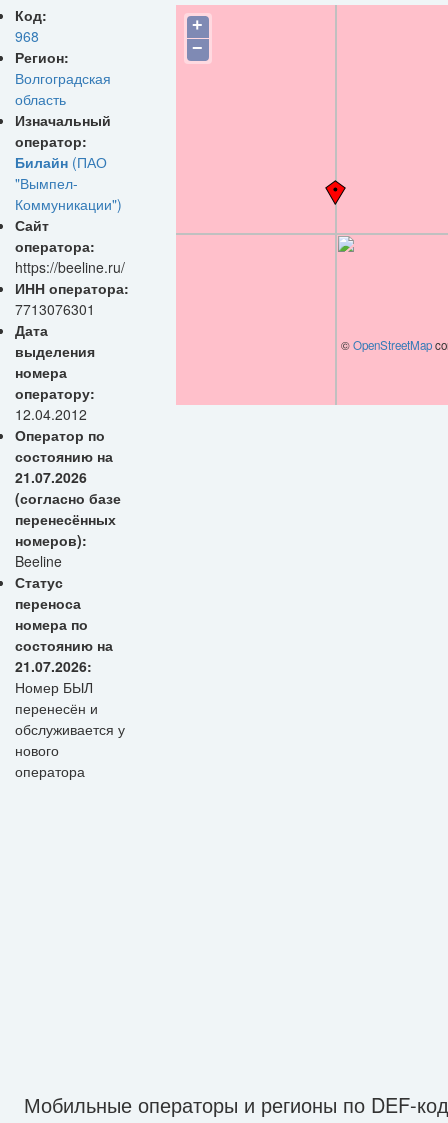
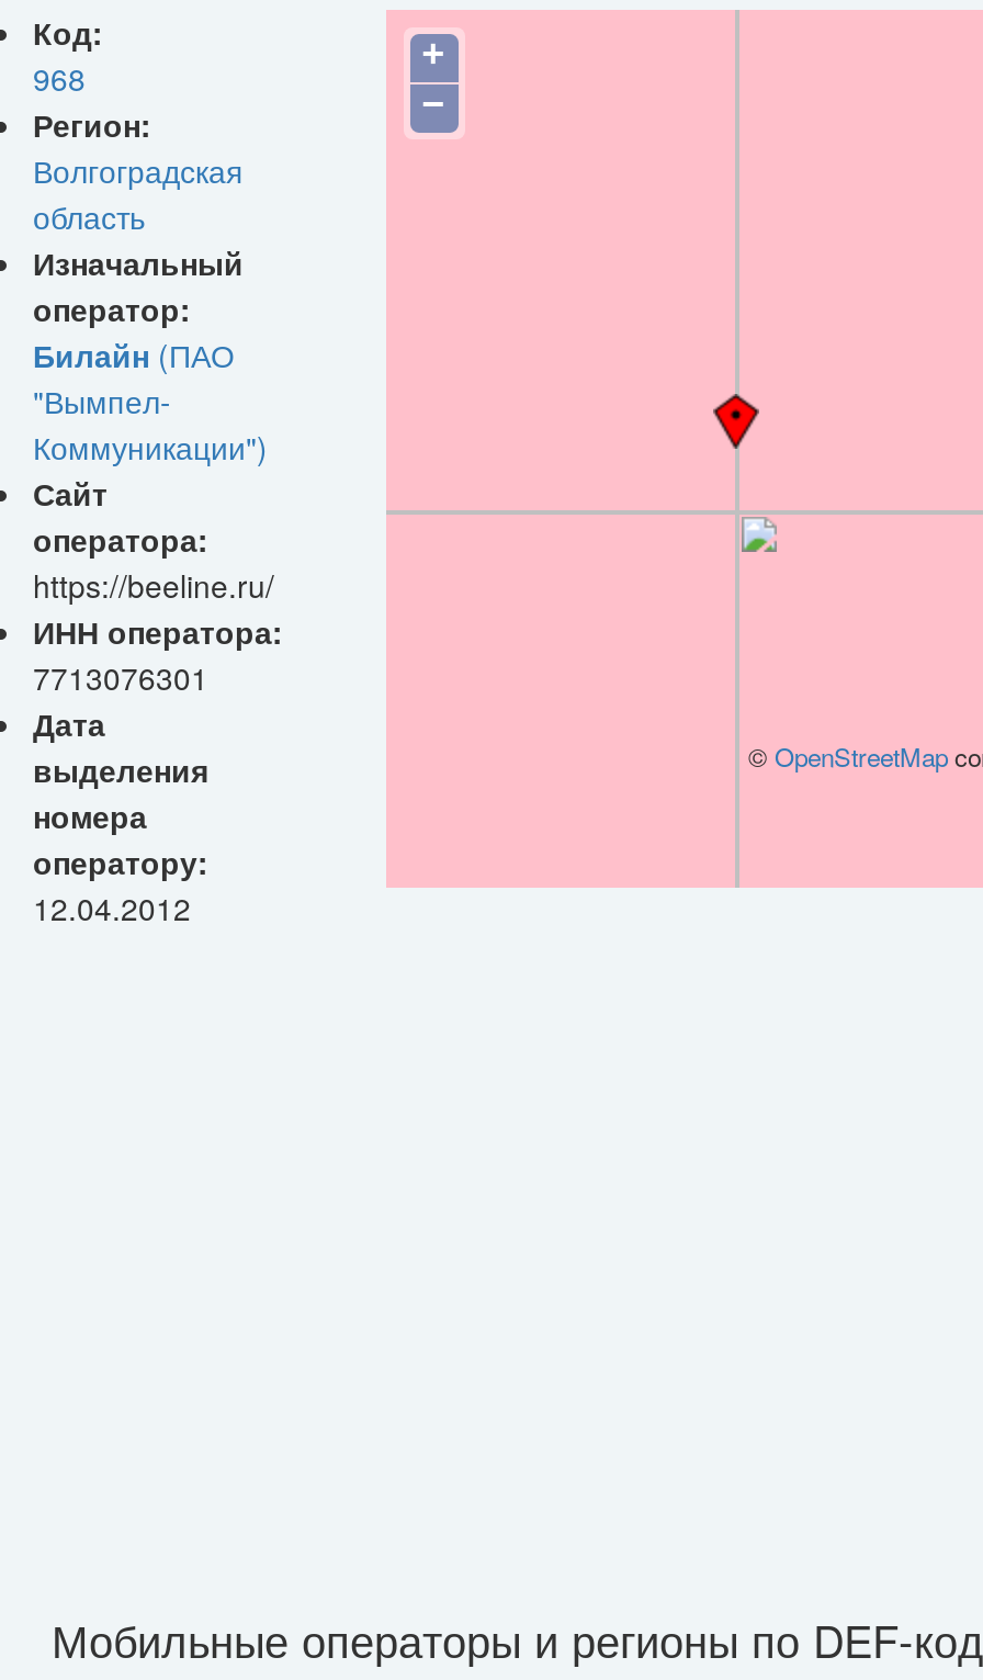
[15,425,125,781] Оператор по | состоянию на | 21.07.2026 | (согласно базе | перенесённых | номеров): | Beeline | Статус | переноса | номера по | состоянию на | 21.07.2026: | Номер БЫЛ | перенесён и | обслуживается у | нового | оператора -> none

